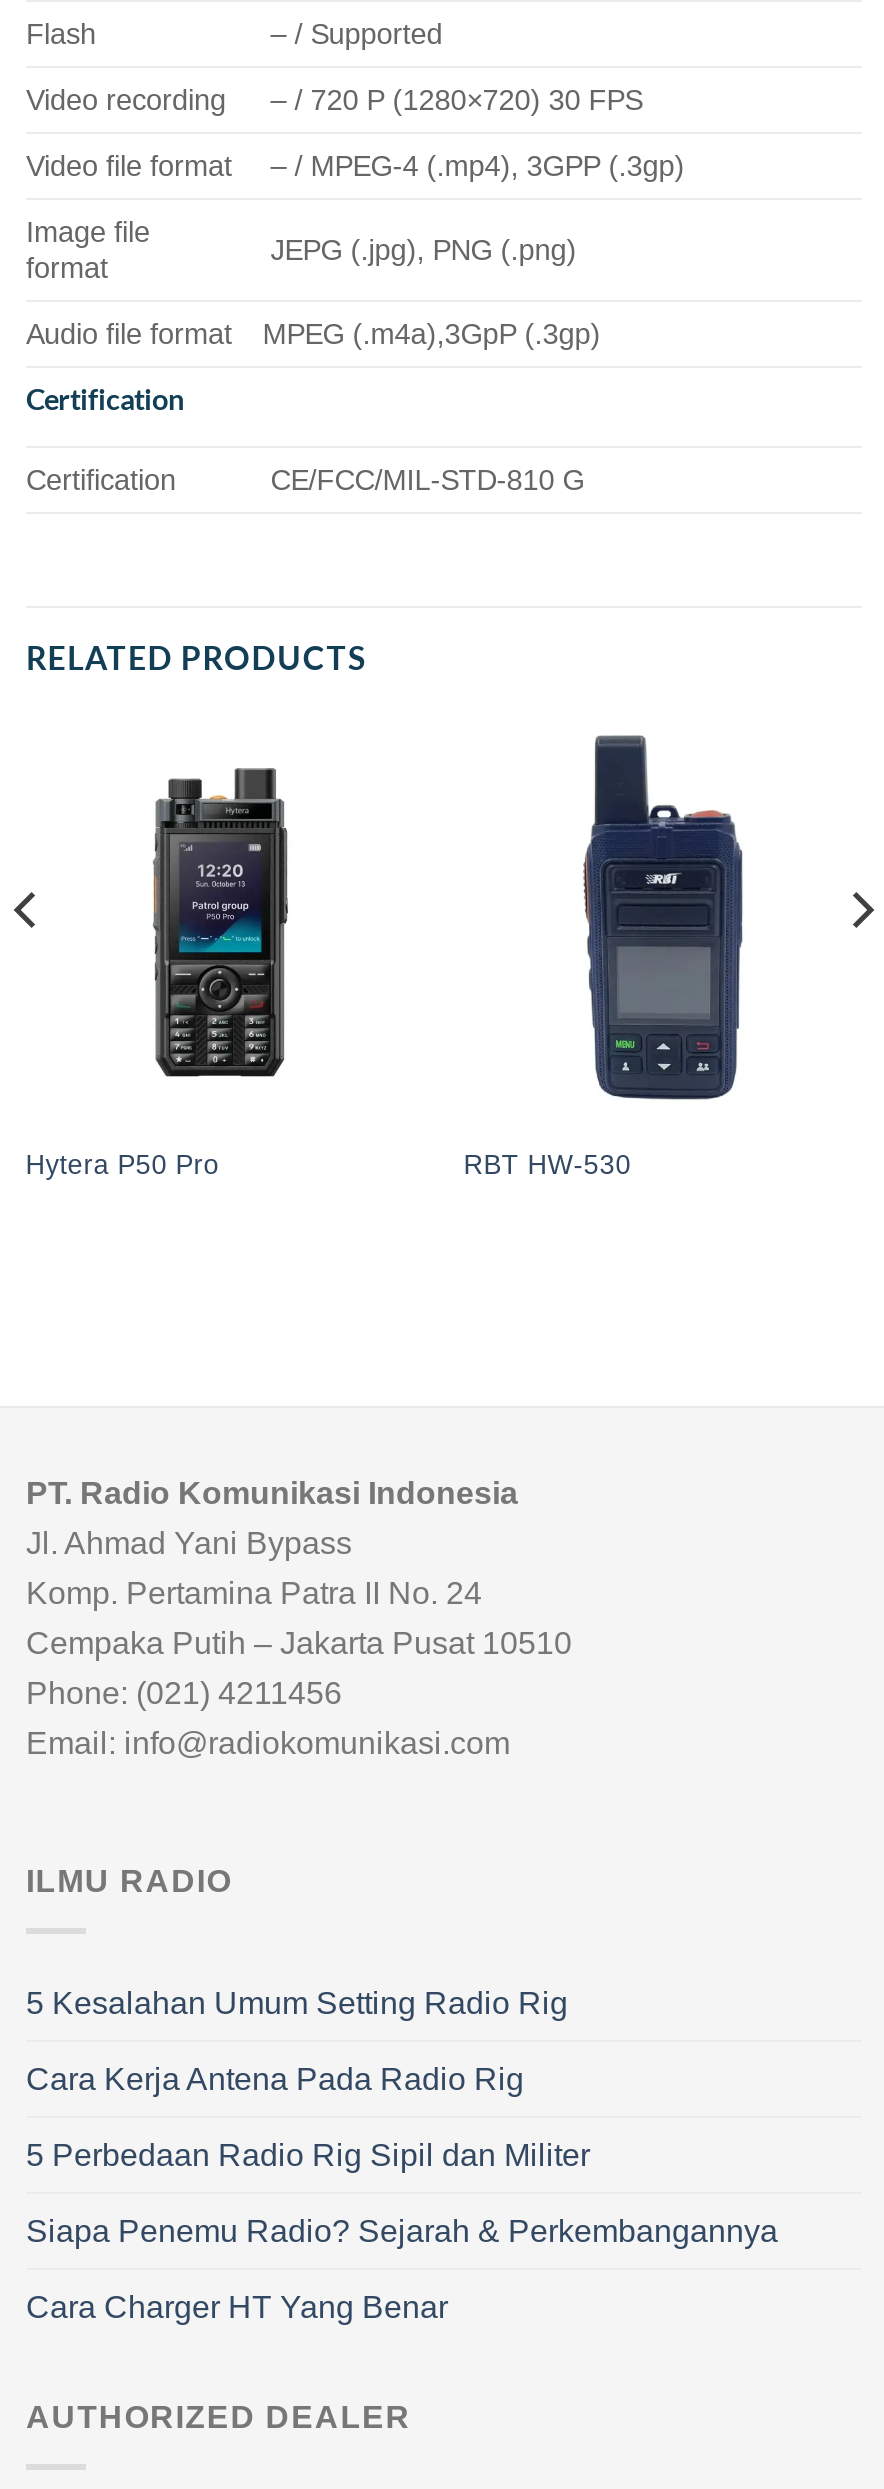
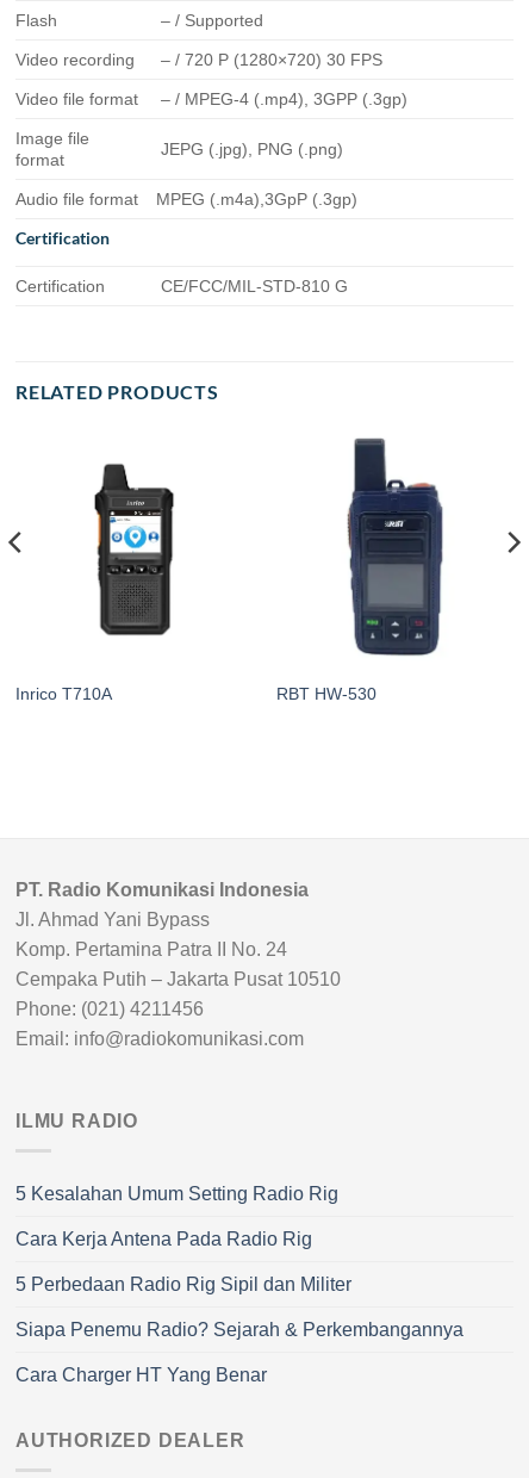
[26,766,292,1179] [image] | Hytera P50 Pro -> [15,458,175,703] [image] | Inrico T710A

